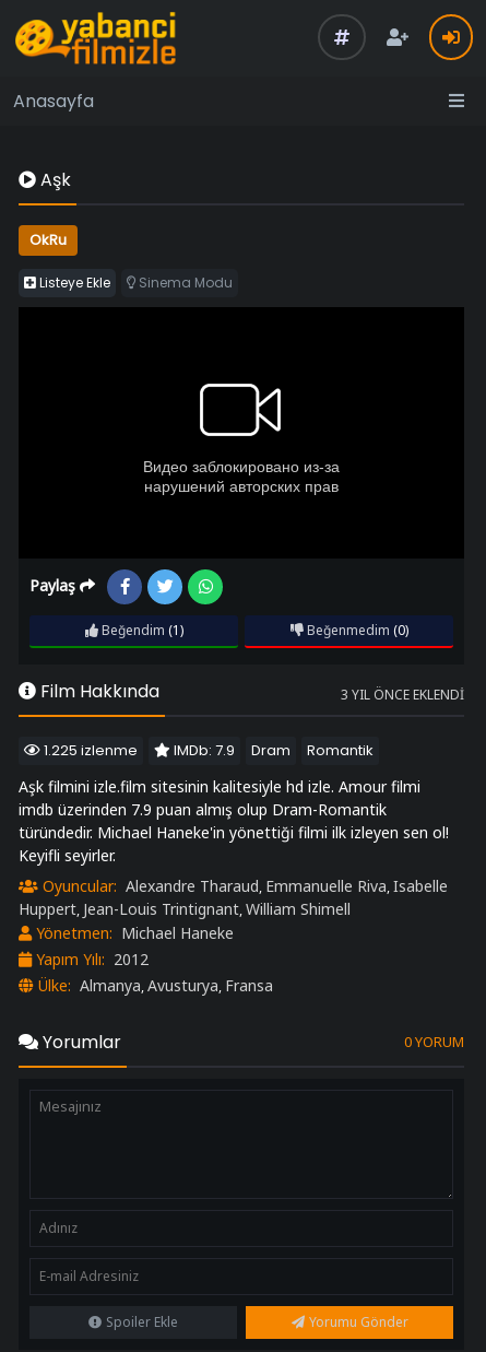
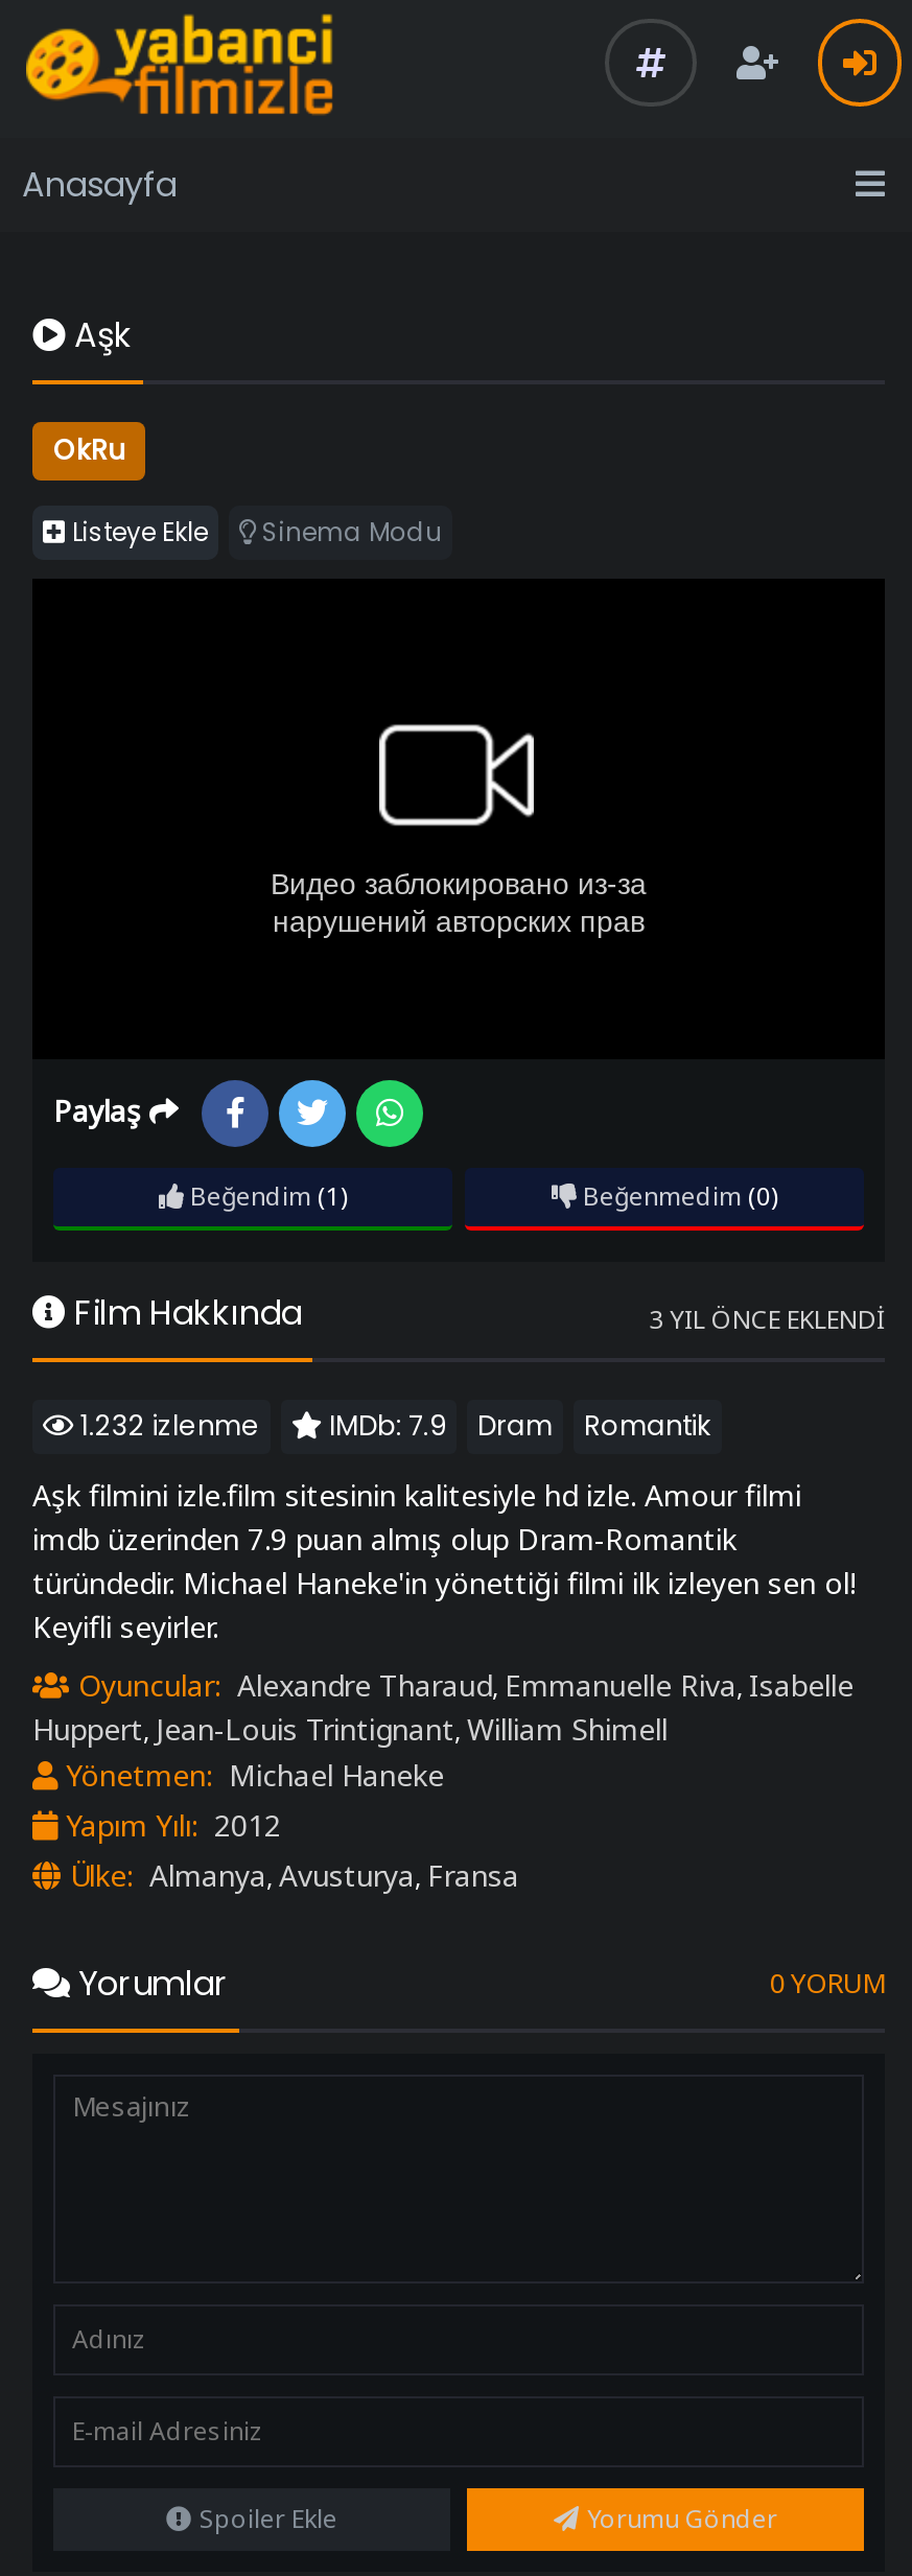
[40,739,374,760] 1.225 izlenme IMDb: 7.9 Dram Romantik -> [74,1405,711,1445] 1.232 izlenme IMDb: 7.9 Dram Romantik

